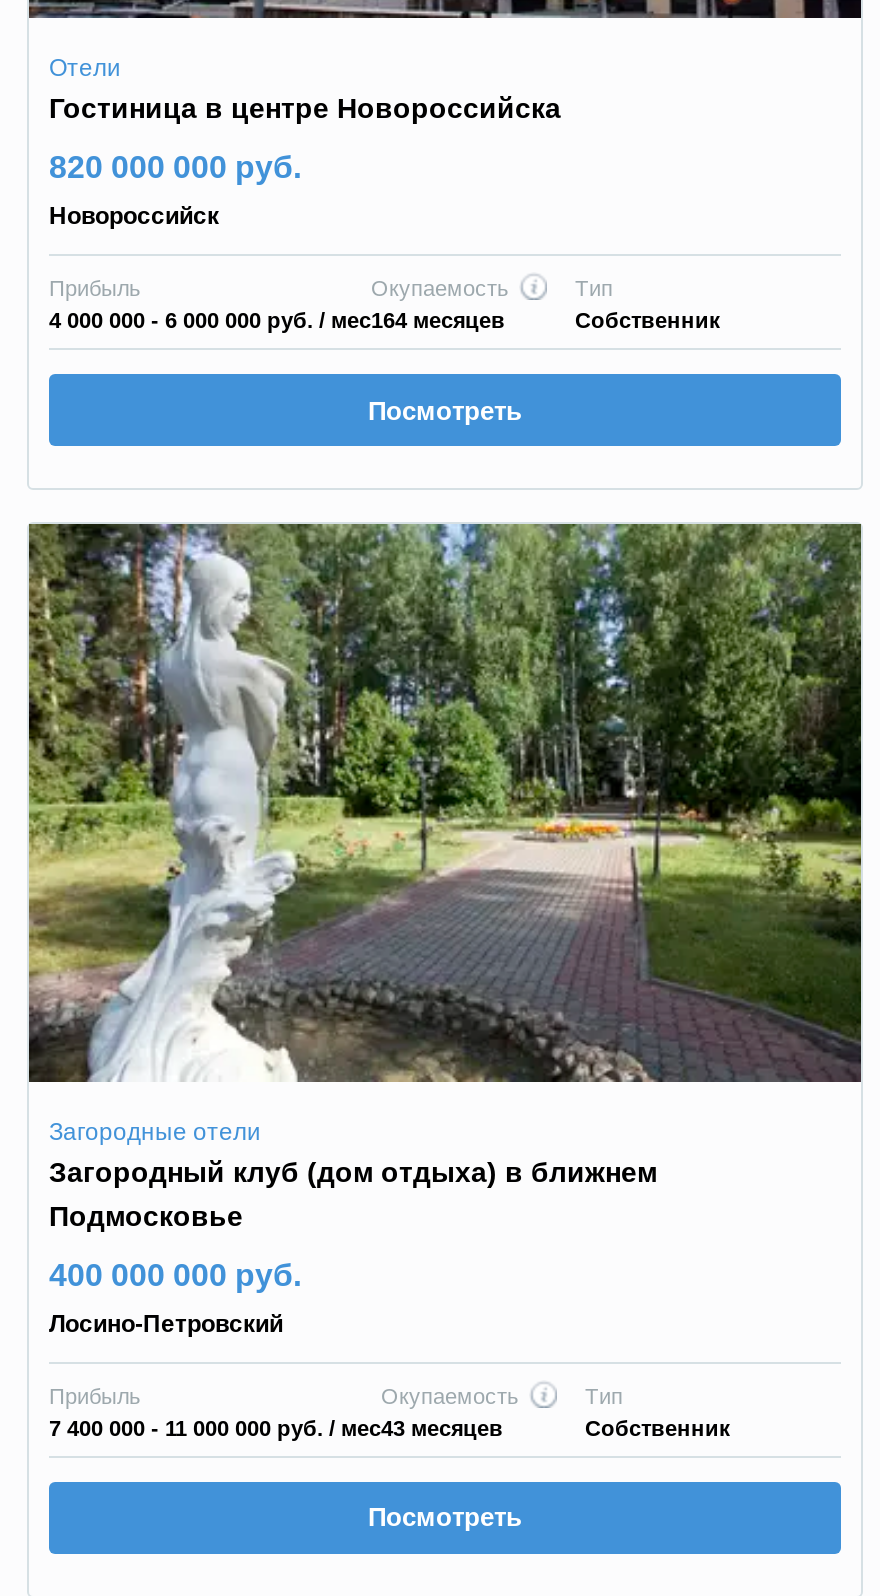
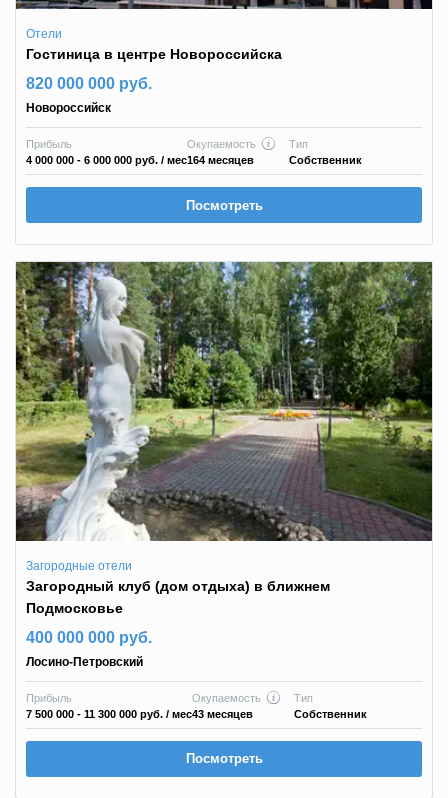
[49,1415,503,1439] 7 400 000 - 11 000 000 руб. / мес 43 месяцев -> [26,708,253,720] 7 500 000 - 11 300 000 руб. / мес 43 месяцев

